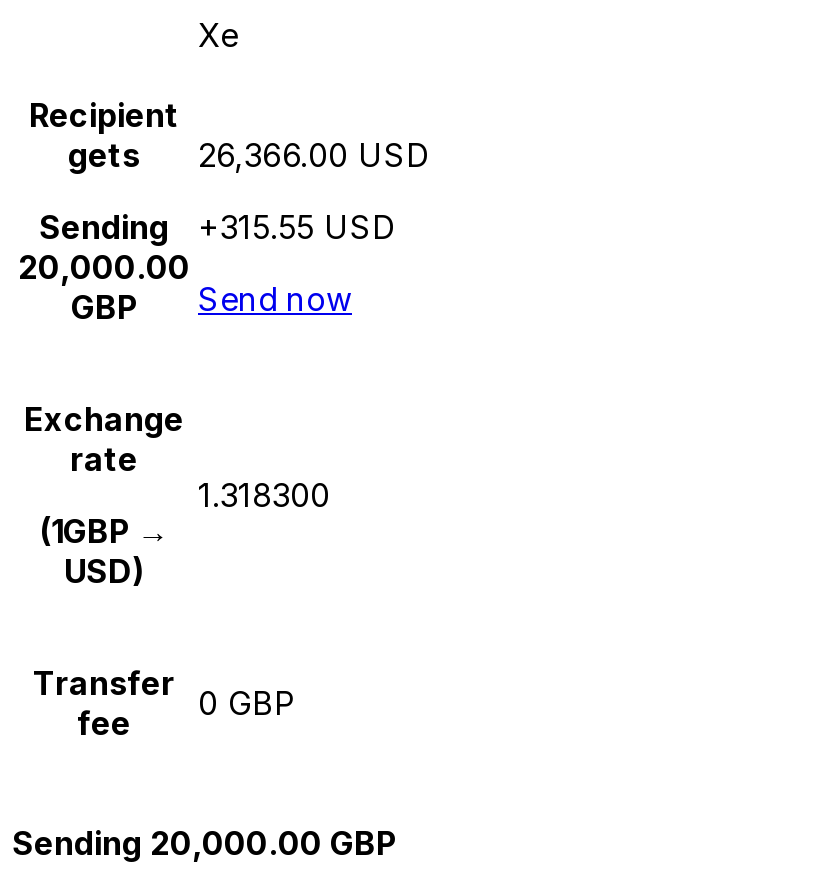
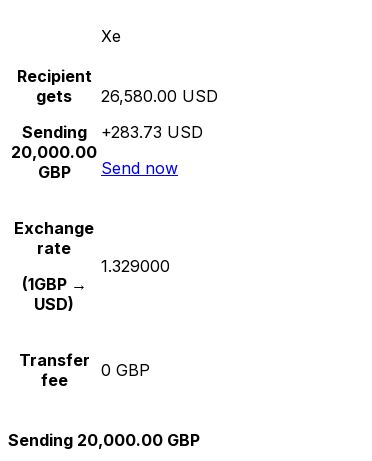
[68,134,430,174] gets 26,366.00 USD -> [36,86,218,106] gets 26,580.00 USD
[39,206,396,246] Sending +315.55 USD -> [21,122,203,142] Sending +283.73 USD
[198,474,330,514] 1.318300 -> [101,256,170,276] 1.329000

